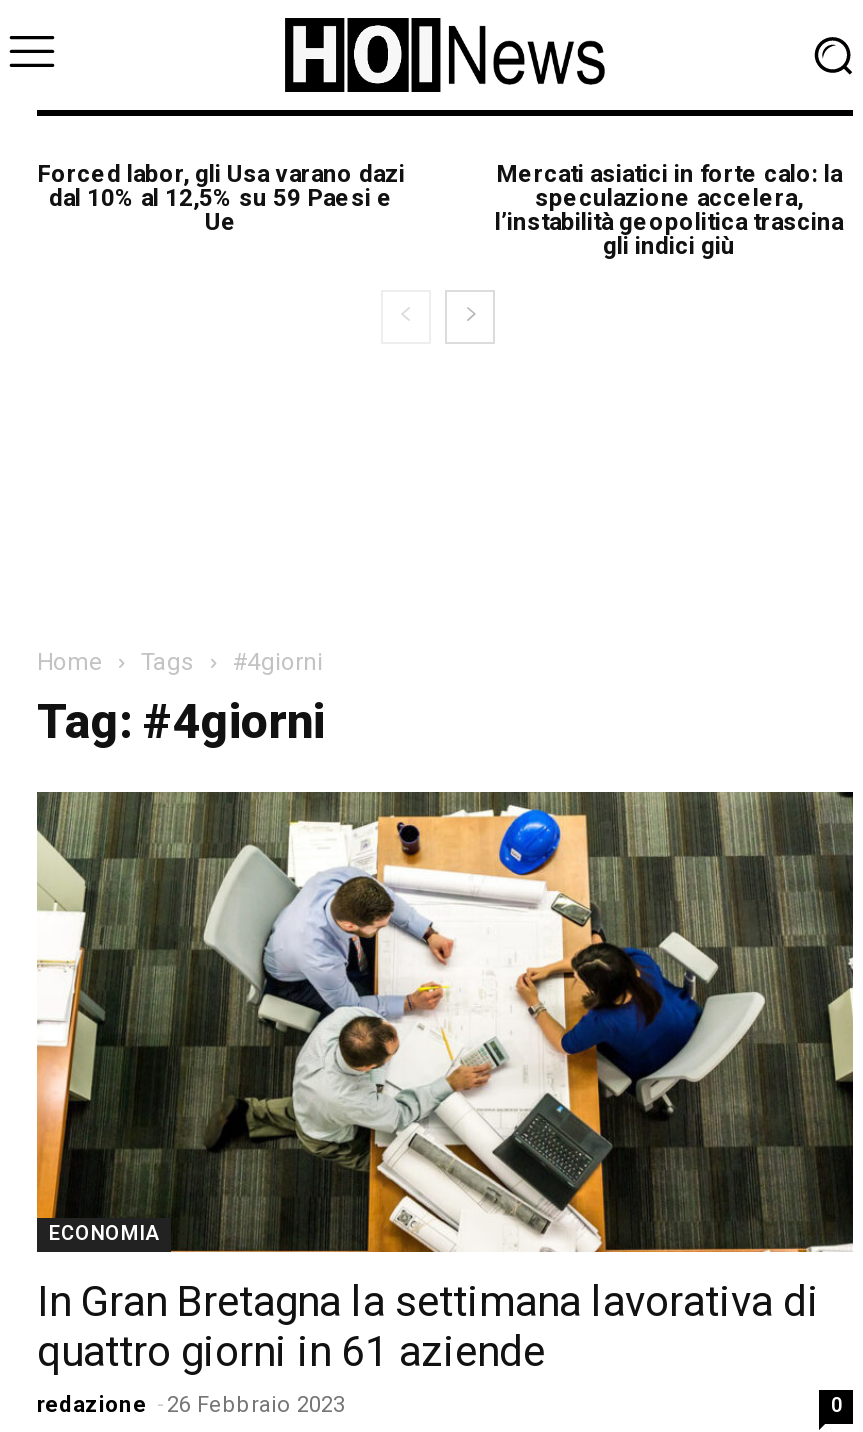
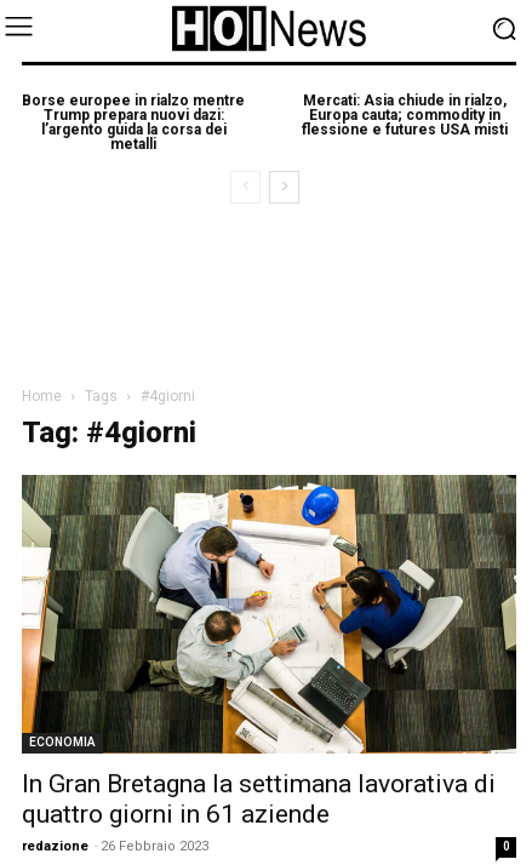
[37,160,405,236] Forced labor, gli Usa varano dazi | dal 10% al 12,5% su 59 Paesi e | Ue -> [22,92,245,153] Borse europee in rialzo mentre | Trump prepara nuovi dazi: | l’argento guida la corsa dei | metalli
[495,160,843,260] Mercati asiatici in forte calo: la | speculazione accelera, | l’instabilità geopolitica trascina | gli indici giù -> [302,92,508,138] Mercati: Asia chiude in rialzo, | Europa cauta; commodity in | flessione e futures USA misti

